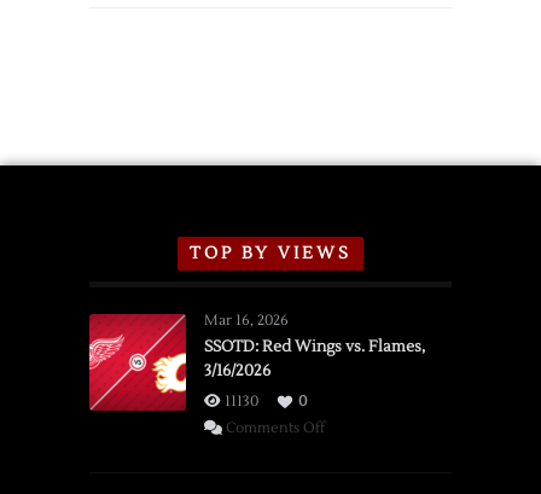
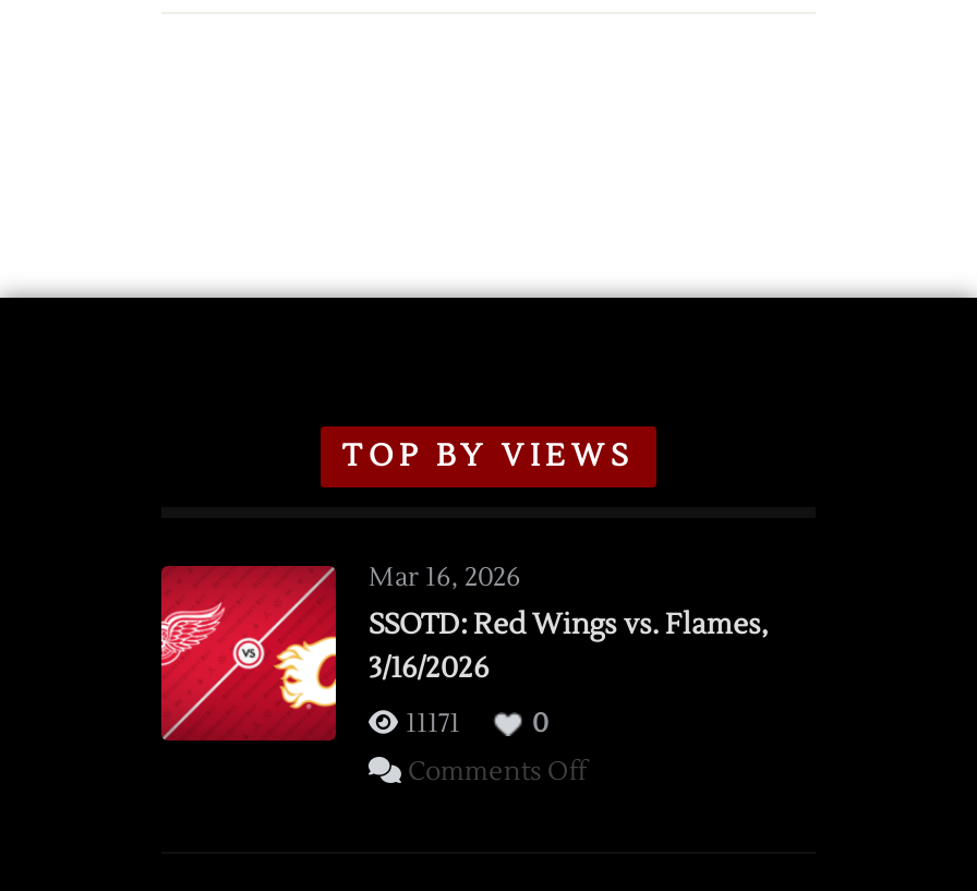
[221,393,258,411] 11130 -> [399,708,460,741] 11171

